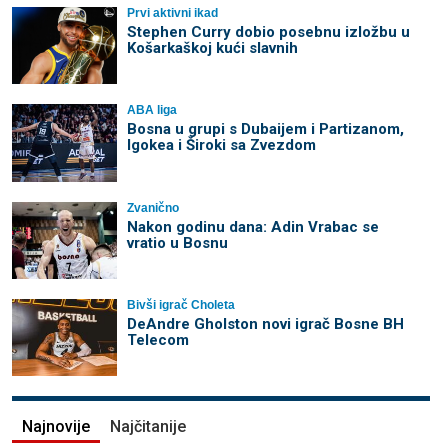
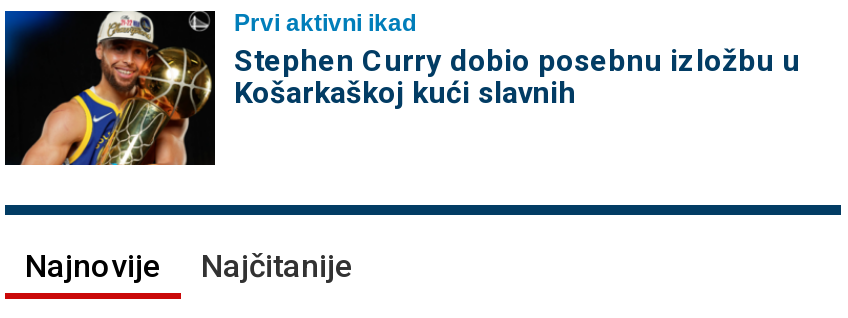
[11,103,403,183] [image] | ABA liga | Bosna u grupi s Dubaijem i Partizanom, | Igokea i Široki sa Zvezdom -> none
[11,201,378,280] [image] | Zvanično | Nakon godinu dana: Adin Vrabac se | vratio u Bosnu -> none
[11,298,403,377] [image] | Bivši igrač Choleta | DeAndre Gholston novi igrač Bosne BH | Telecom -> none

